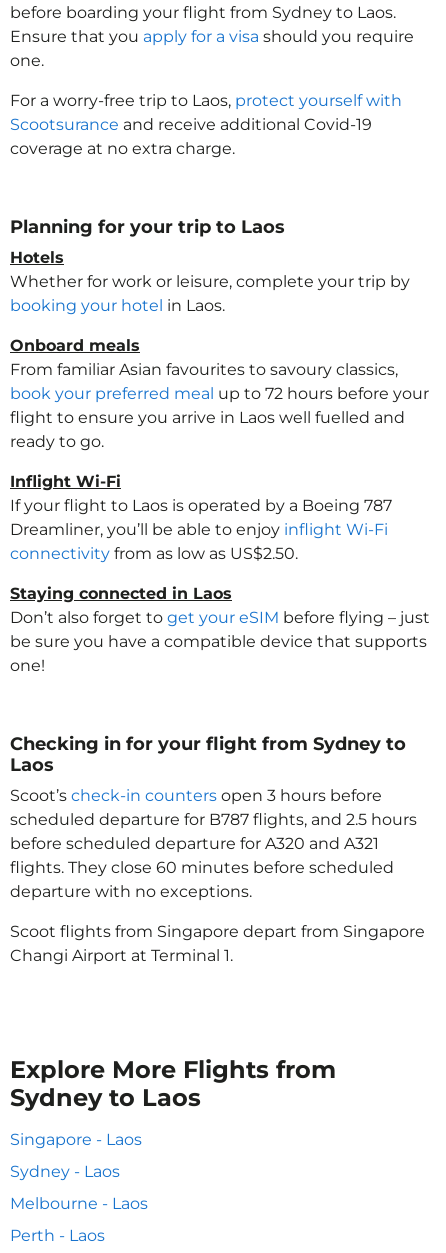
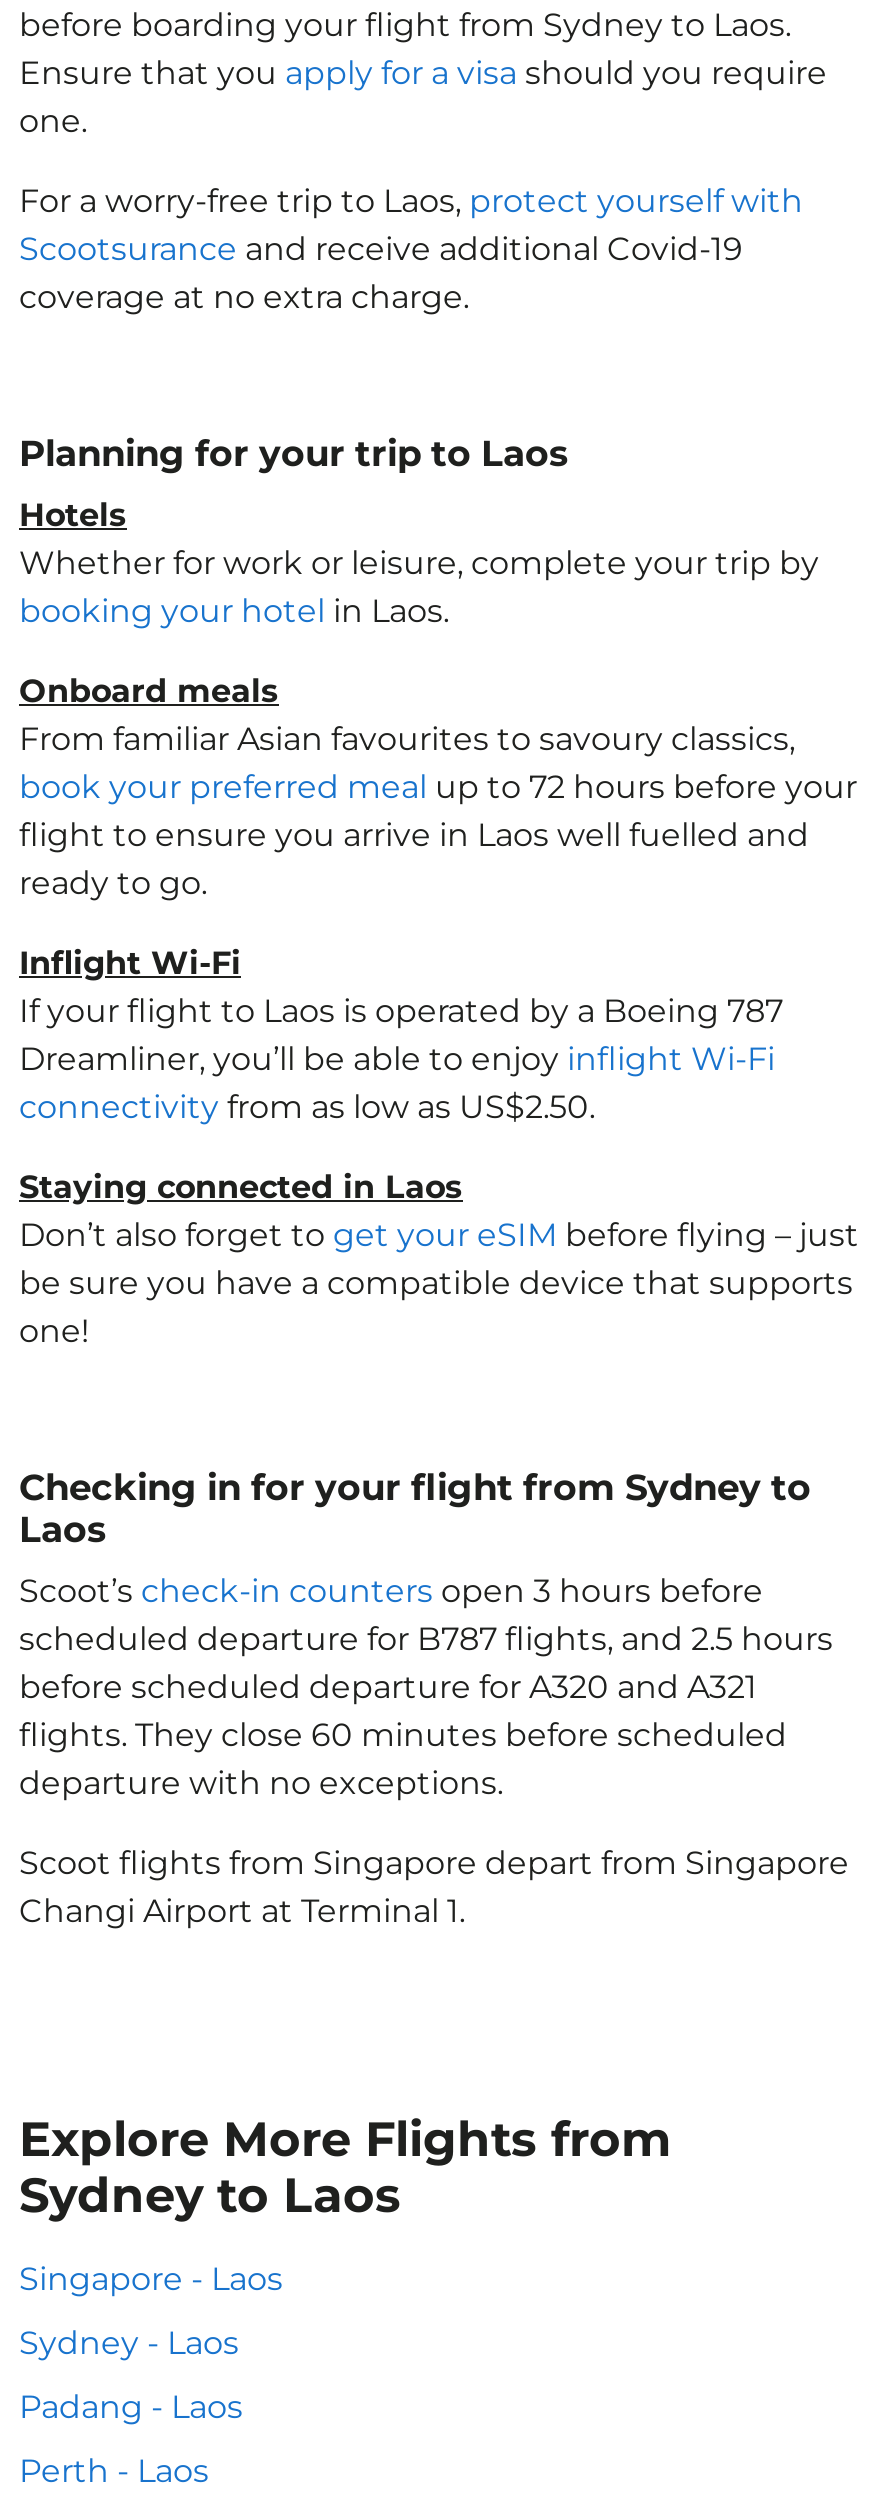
[10,1194,148,1213] Melbourne - Laos -> [19,2388,243,2426] Padang - Laos

